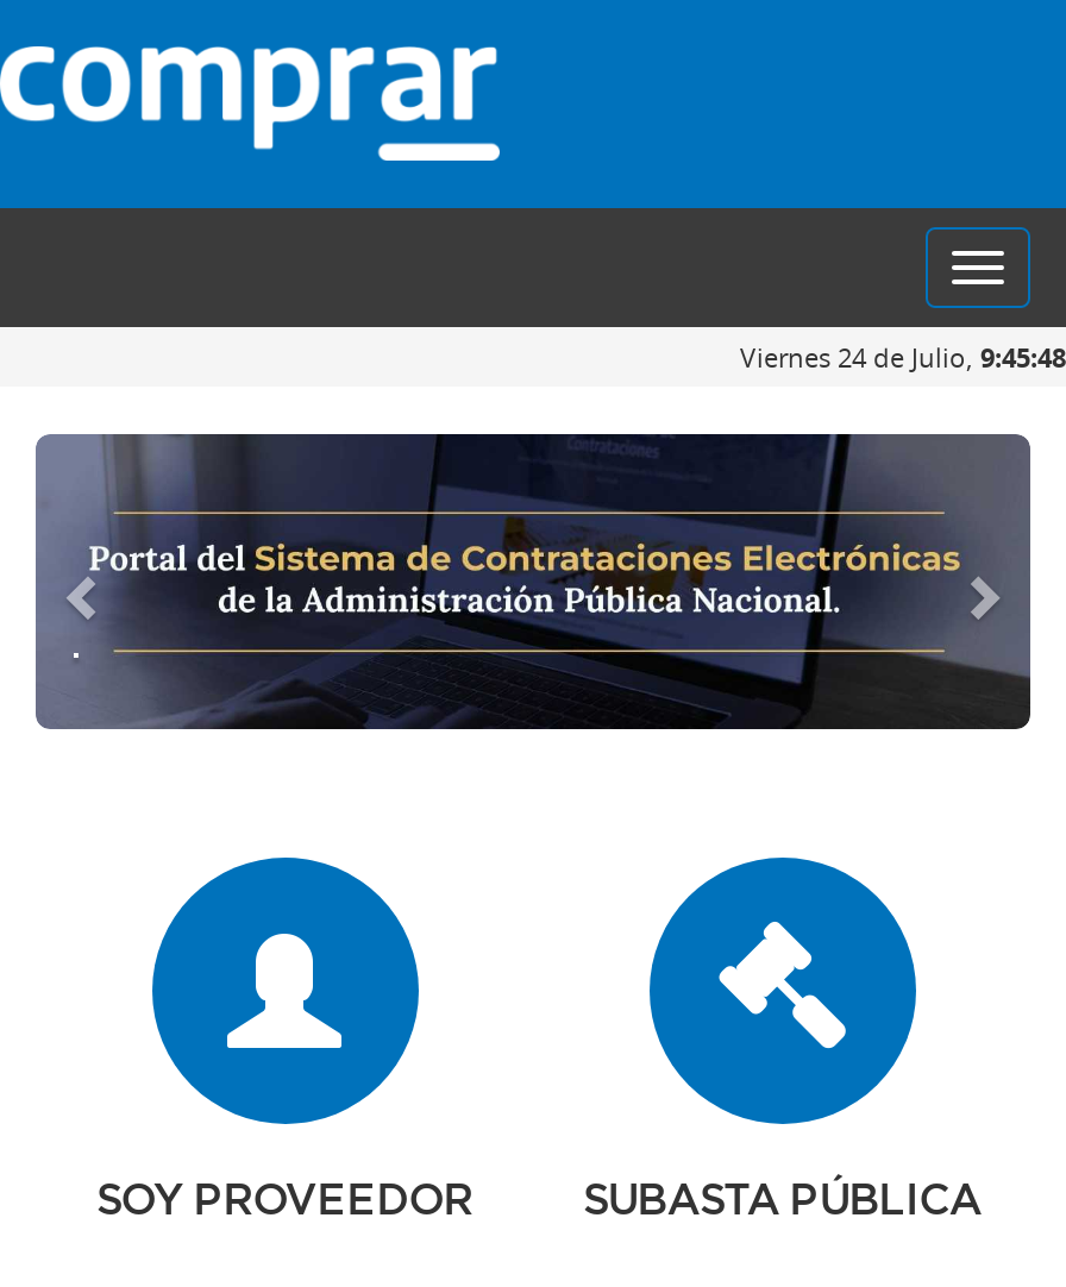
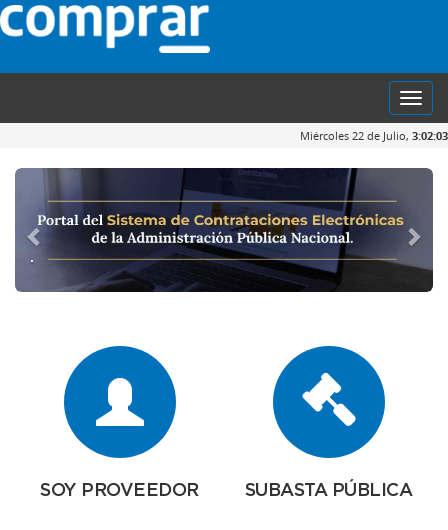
[740,339,1066,375] Viernes 24 de Julio, 9:45:48 -> [300,128,448,143] Miércoles 22 de Julio, 3:02:03

